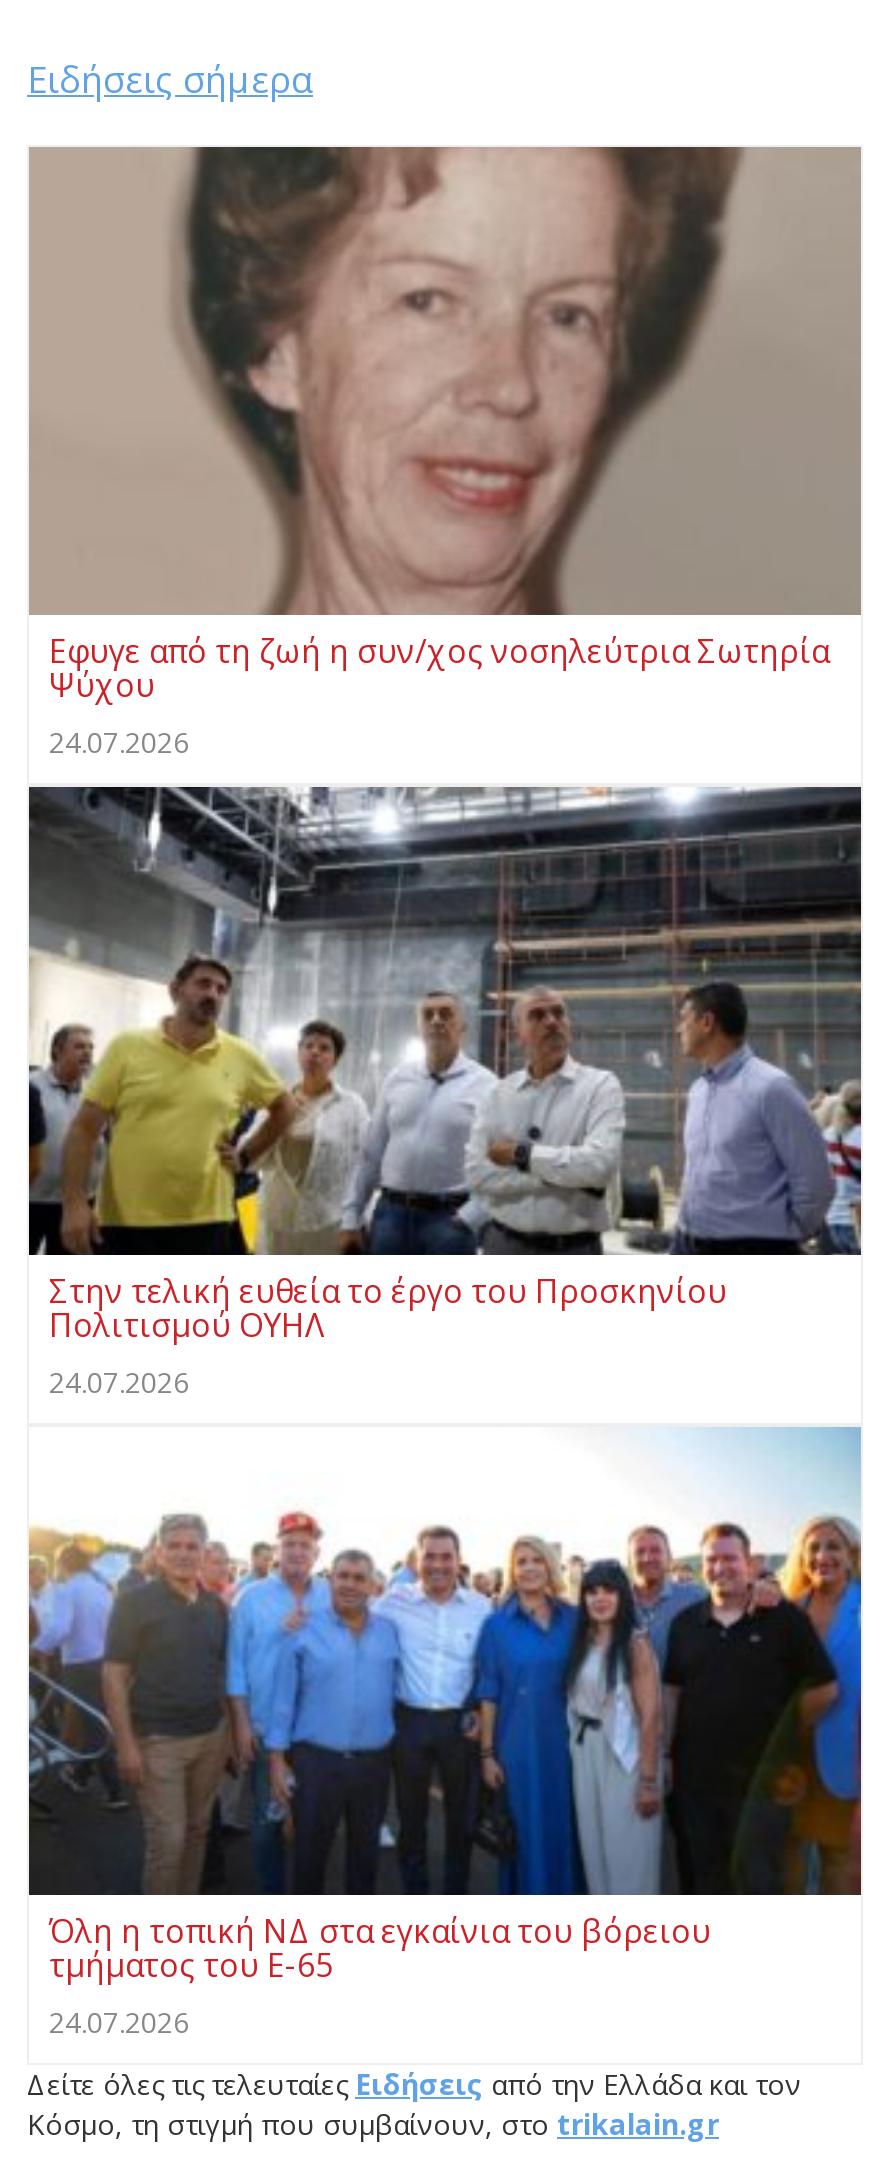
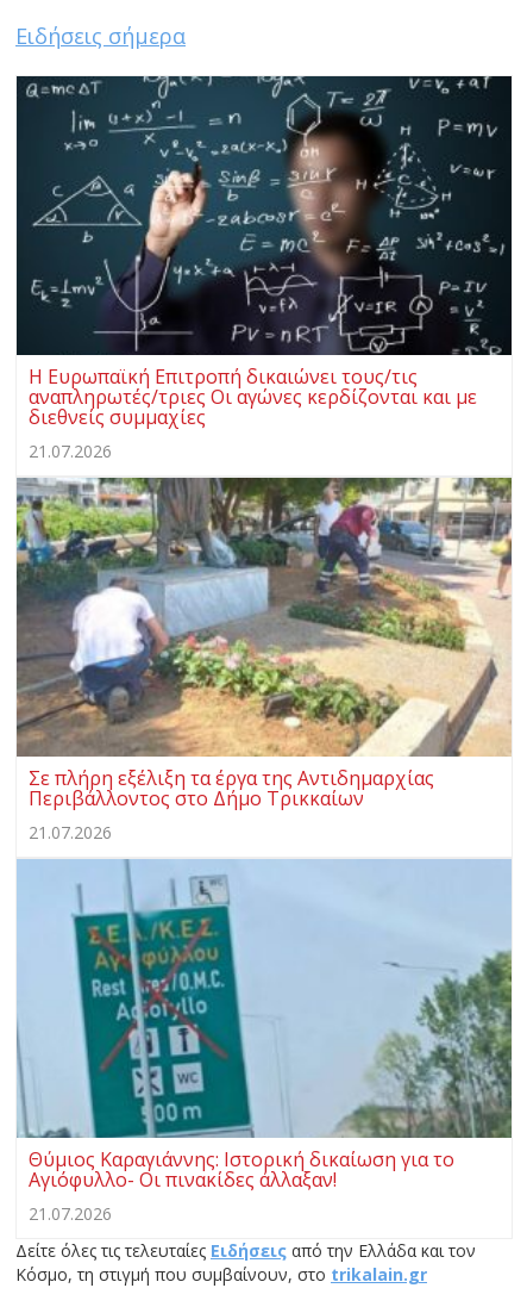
[31,145,859,761] [image] | Eφυγε από τη ζωή η συν/χος νοσηλεύτρια Σωτηρία | Ψύχου | 24.07.2026 -> [17,75,512,462] [image] | Η Ευρωπαϊκή Επιτροπή δικαιώνει τους/τις | αναπληρωτές/τριες Οι αγώνες κερδίζονται και με | διεθνείς συμμαχίες | 21.07.2026
[27,787,863,1401] [image] | Στην τελική ευθεία το έργο του Προσκηνίου | Πολιτισμού ΟΥΗΛ | 24.07.2026 -> [15,477,512,843] [image] | Σε πλήρη εξέλιξη τα έργα της Αντιδημαρχίας | Περιβάλλοντος στο Δήμο Τρικκαίων | 21.07.2026
[27,1431,863,2041] [image] | Όλη η τοπική ΝΔ στα εγκαίνια του βόρειου | τμήματος του Ε-65 | 24.07.2026 -> [17,858,513,1225] [image] | Θύμιος Καραγιάννης: Ιστορική δικαίωση για το | Αγιόφυλλο- Οι πινακίδες άλλαξαν! | 21.07.2026

